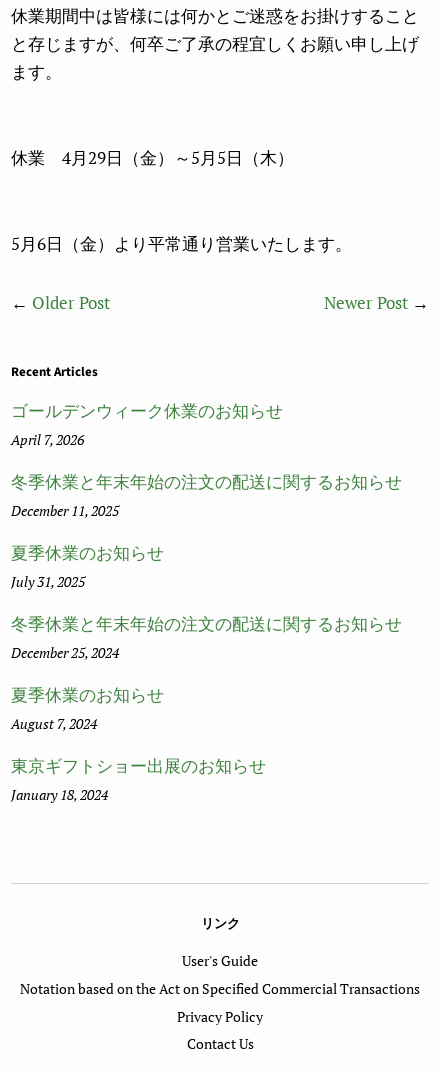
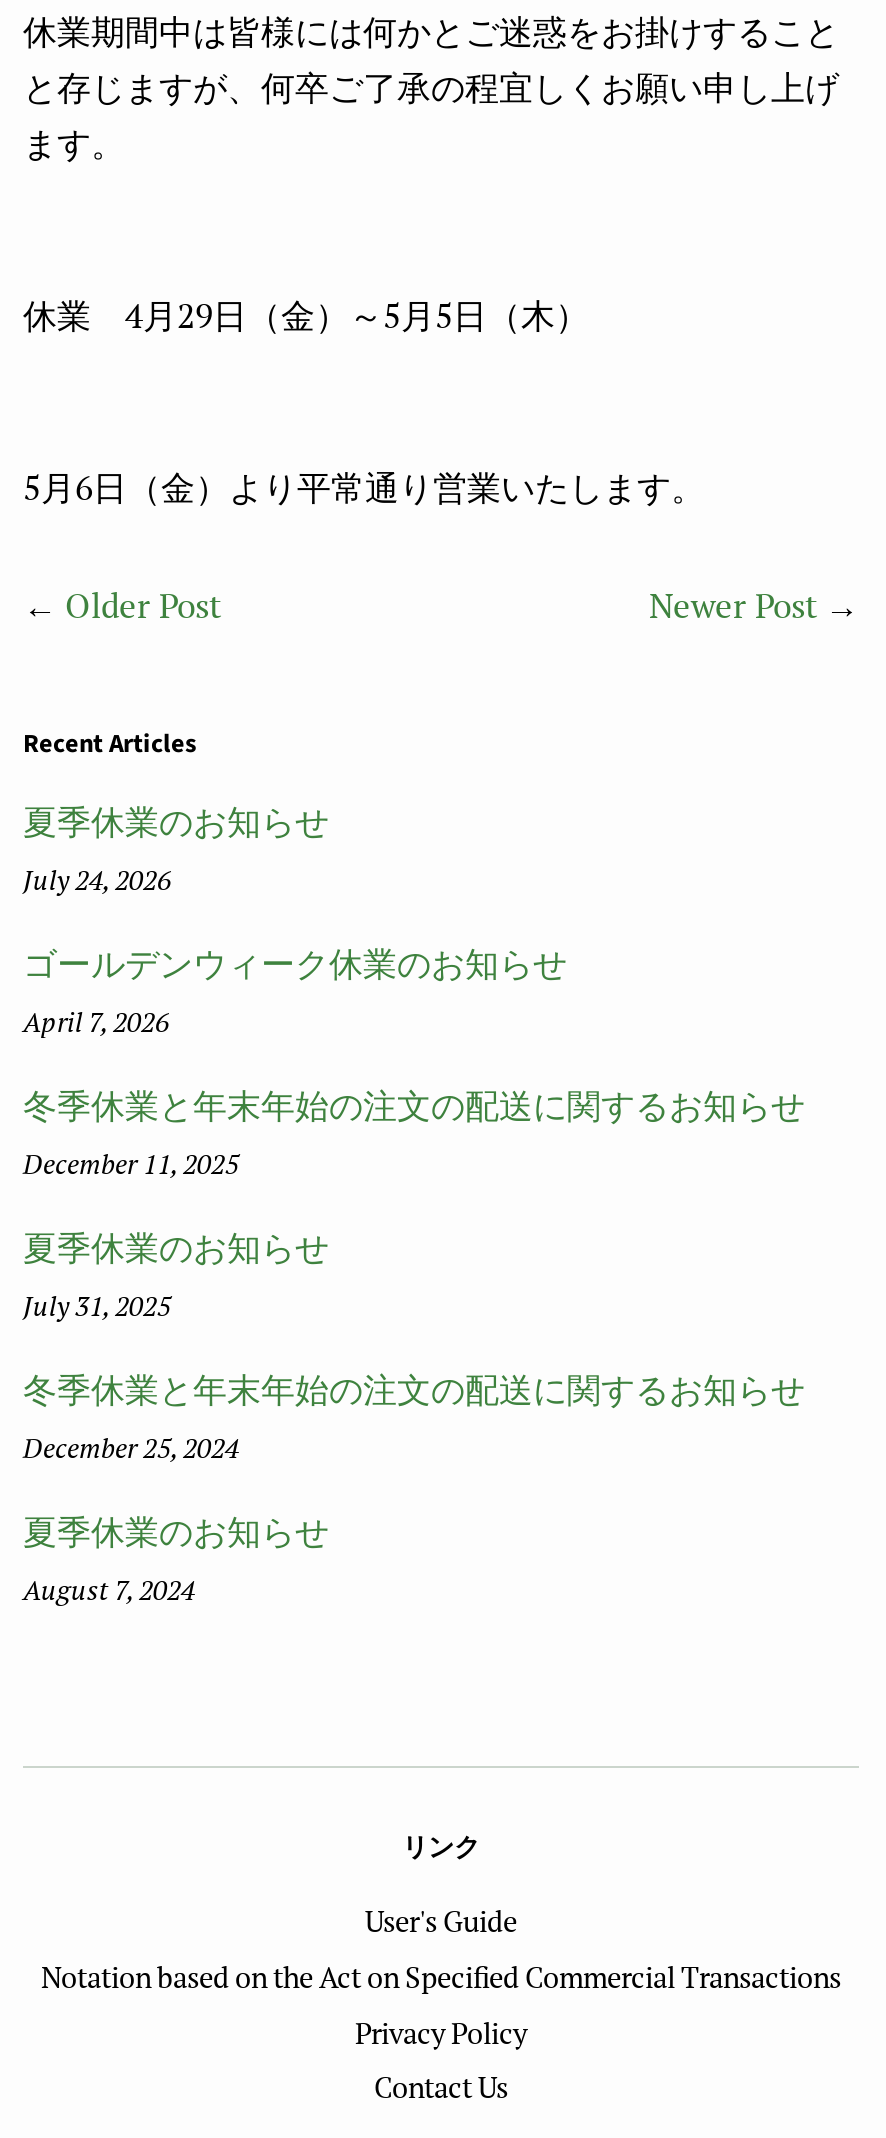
none -> [23,799,329,899] 夏季休業のお知らせ | July 24, 2026
moved [11,399,402,733] -> [23,941,805,1609]: ゴールデンウィーク休業のお知らせ | April 7, 2026 | 冬季休業と年末年始の注文の配送に関するお知らせ | ... | 夏季休業のお知らせ | August 7, 2024
[11,754,266,804] 東京ギフトショー出展のお知らせ | January 18, 2024 -> none

